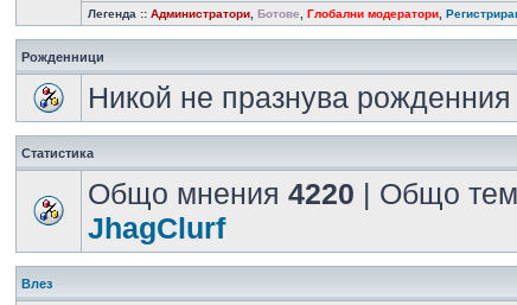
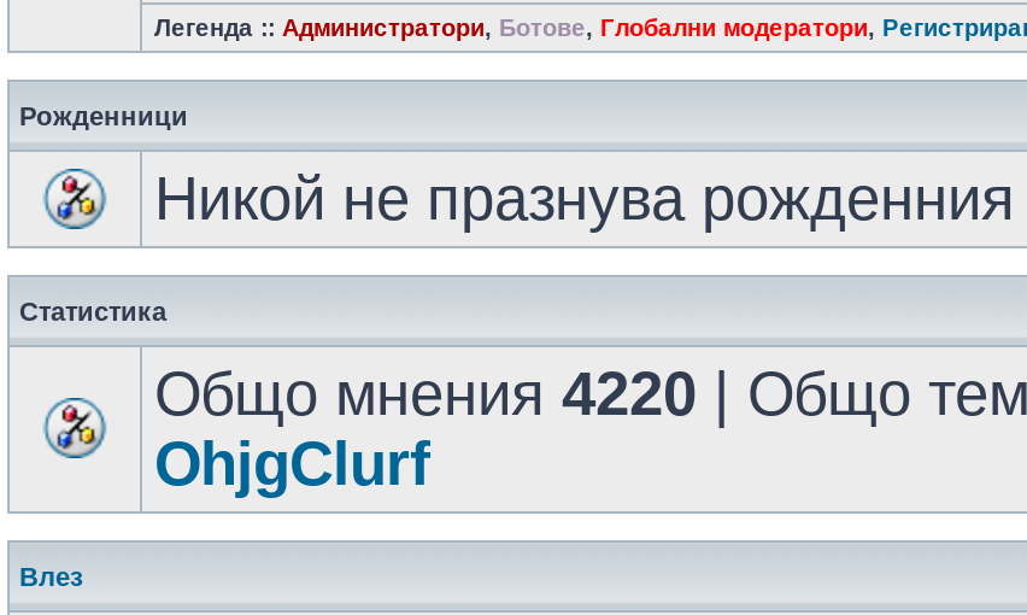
[88,211,225,244] JhagClurf -> [154,429,429,497] OhjgClurf

